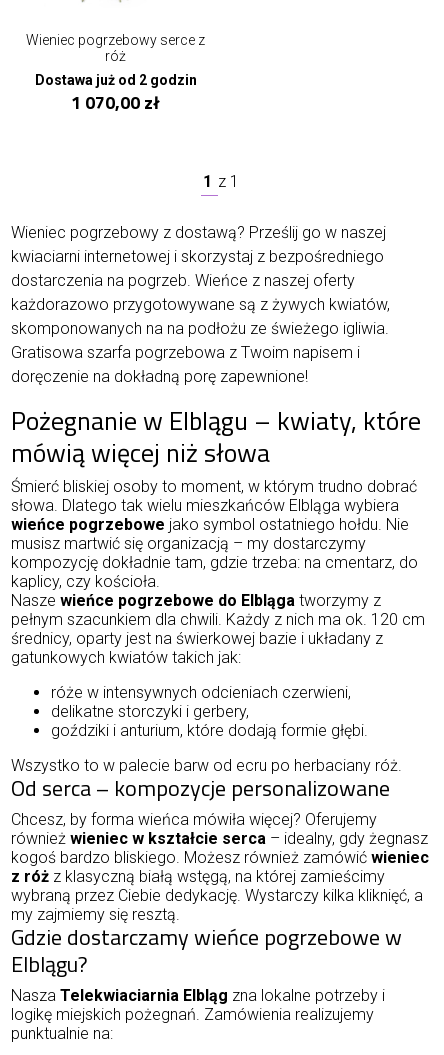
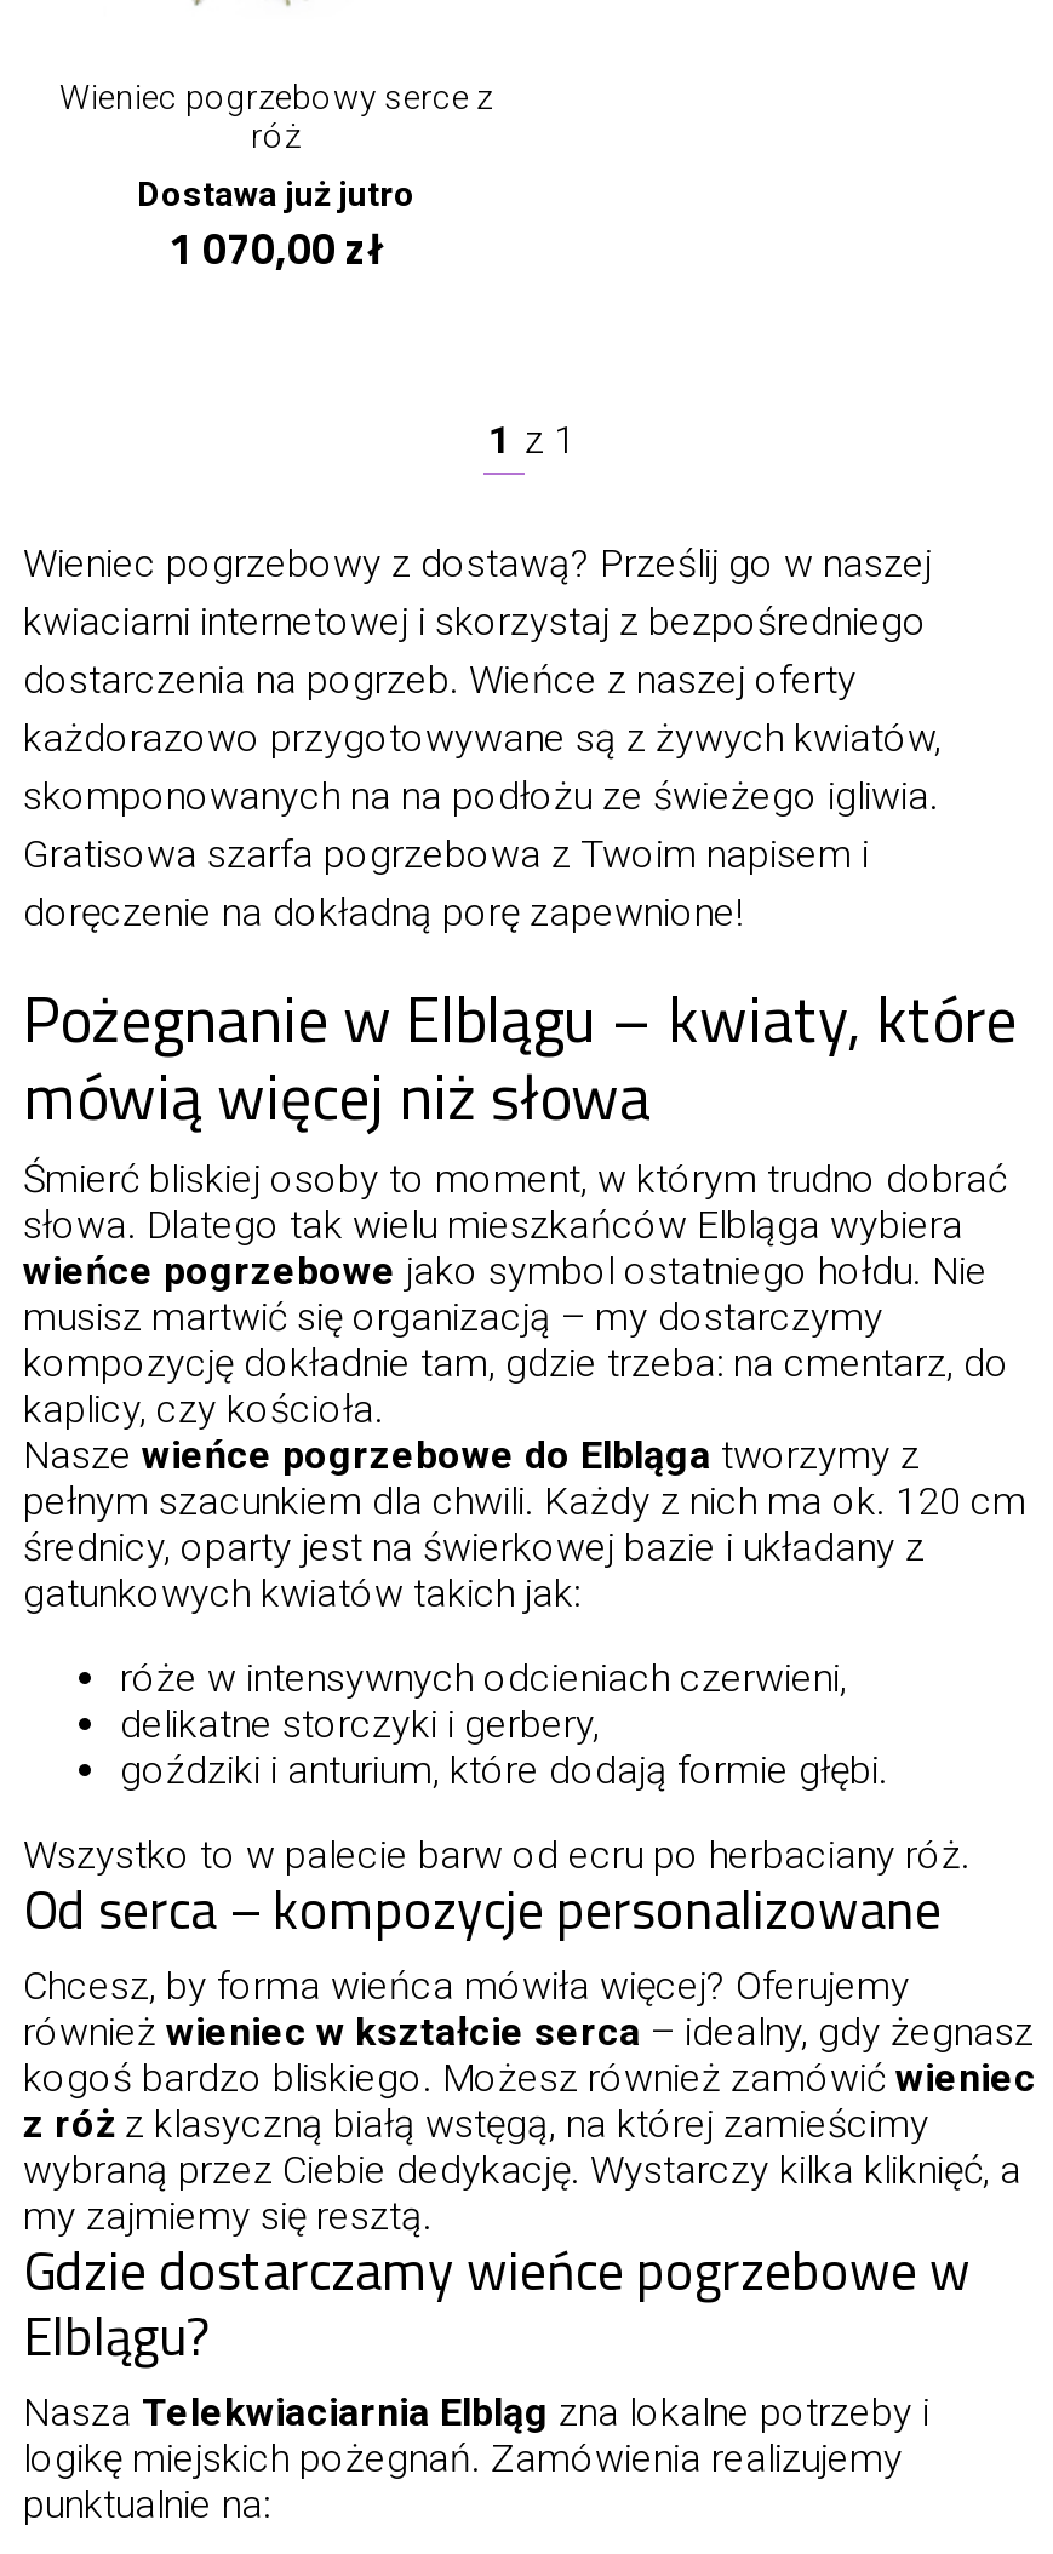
[34,72,196,88] Dostawa już od 2 godzin -> [137,174,416,213] Dostawa już jutro

